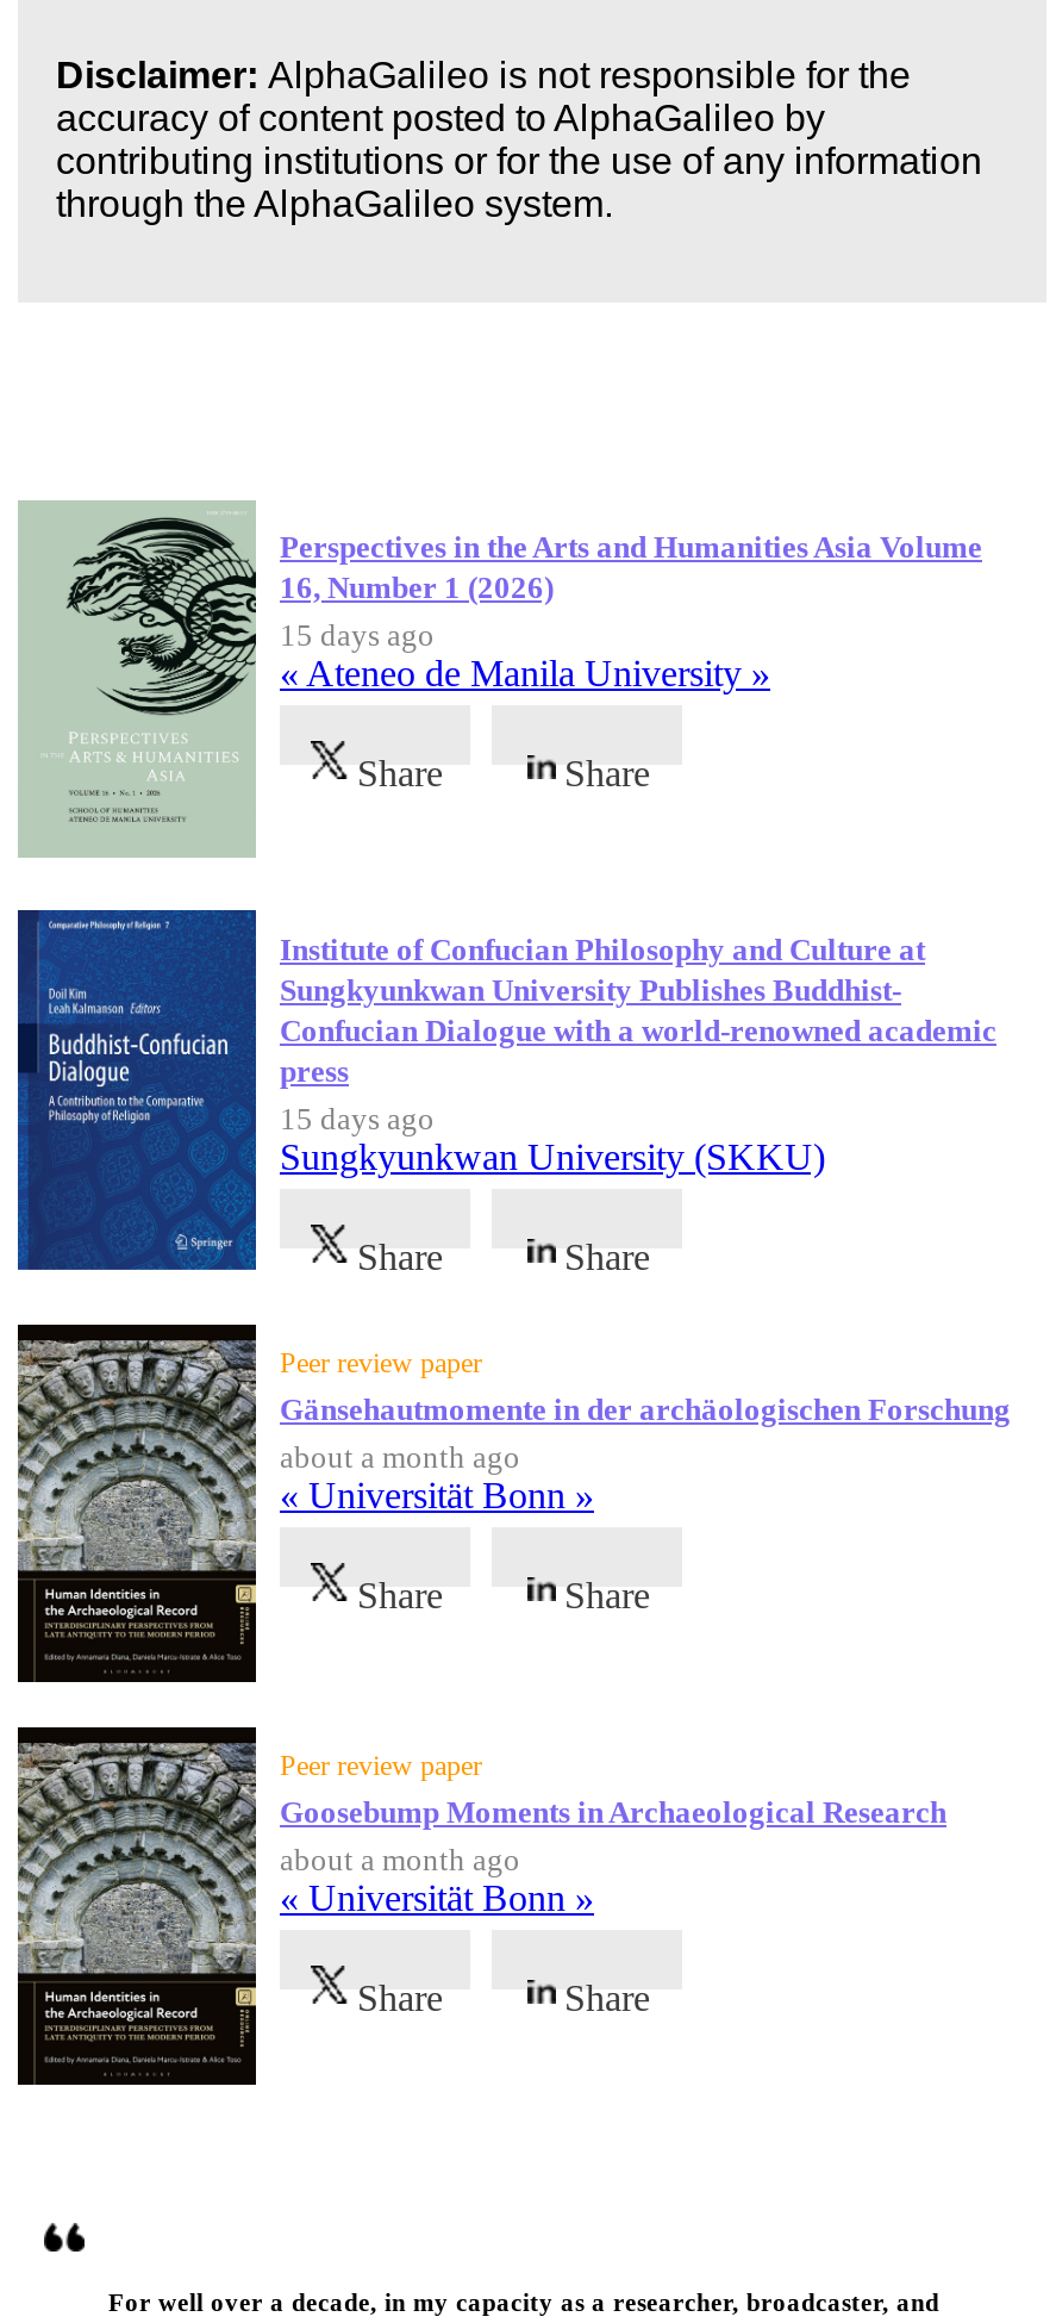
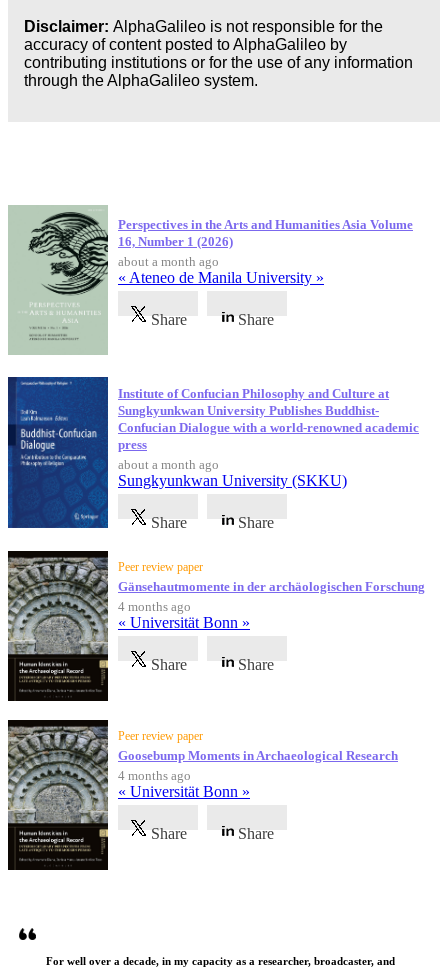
[280,617,435,653] 15 days ago -> [118,254,219,269] about a month ago
[280,1101,435,1136] 15 days ago -> [118,457,219,472] about a month ago
[280,1439,520,1475] about a month ago -> [118,599,191,614] 4 months ago
[280,1841,520,1877] about a month ago -> [118,768,191,783] 4 months ago

